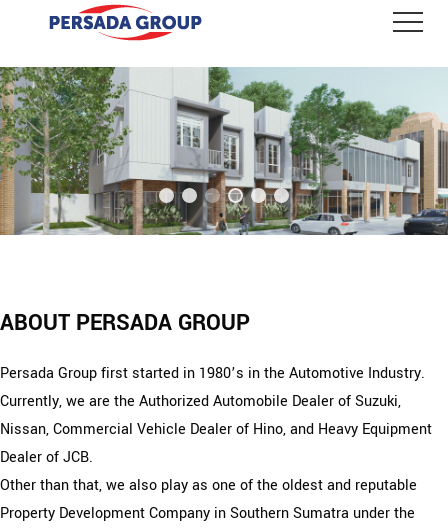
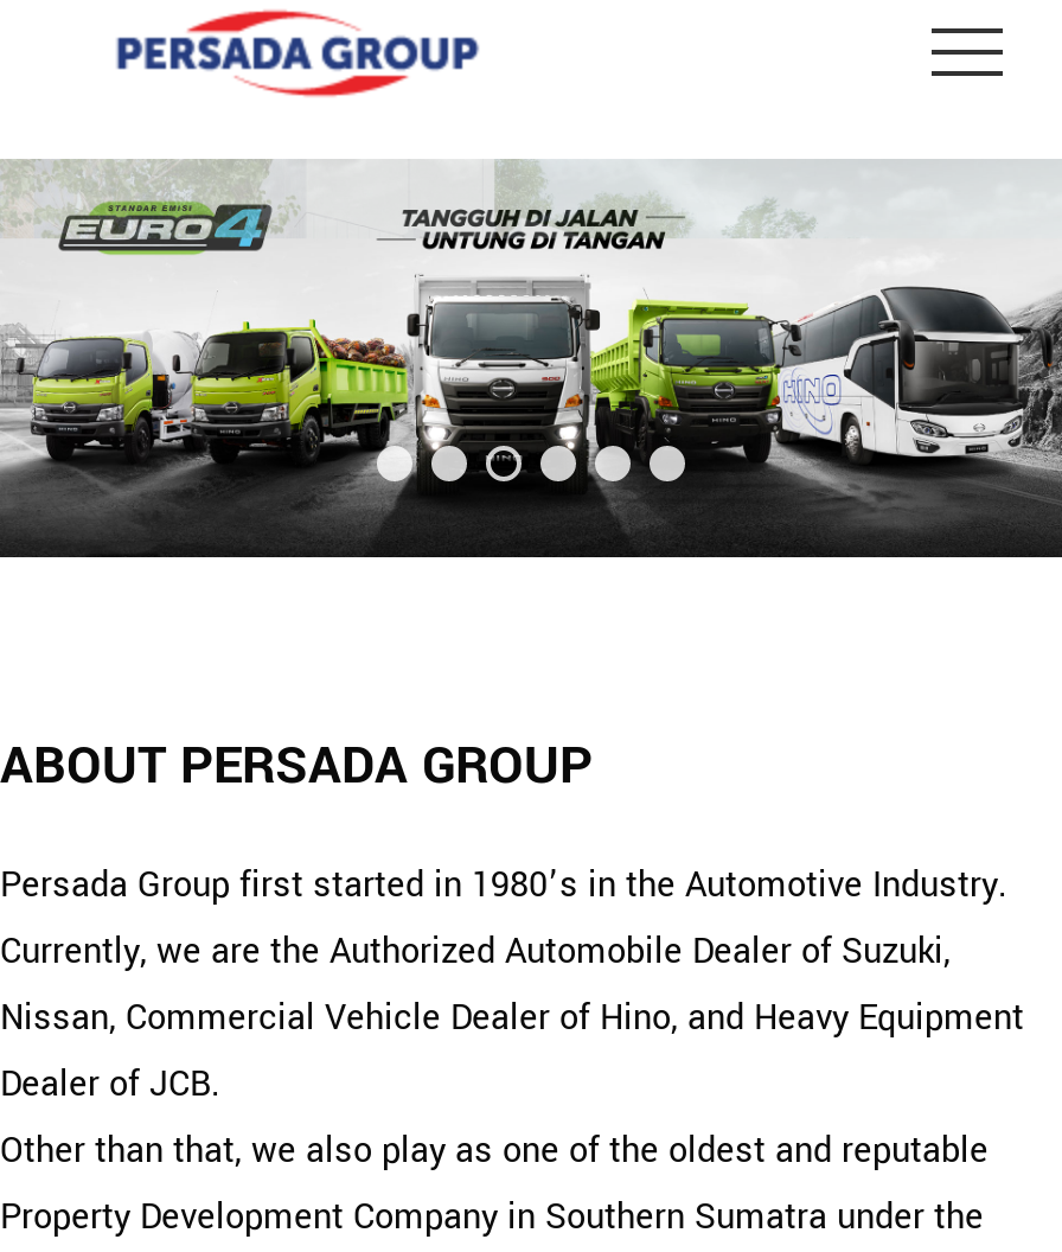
[3,67,445,236] [image] -> [7,161,1055,560] [image]

